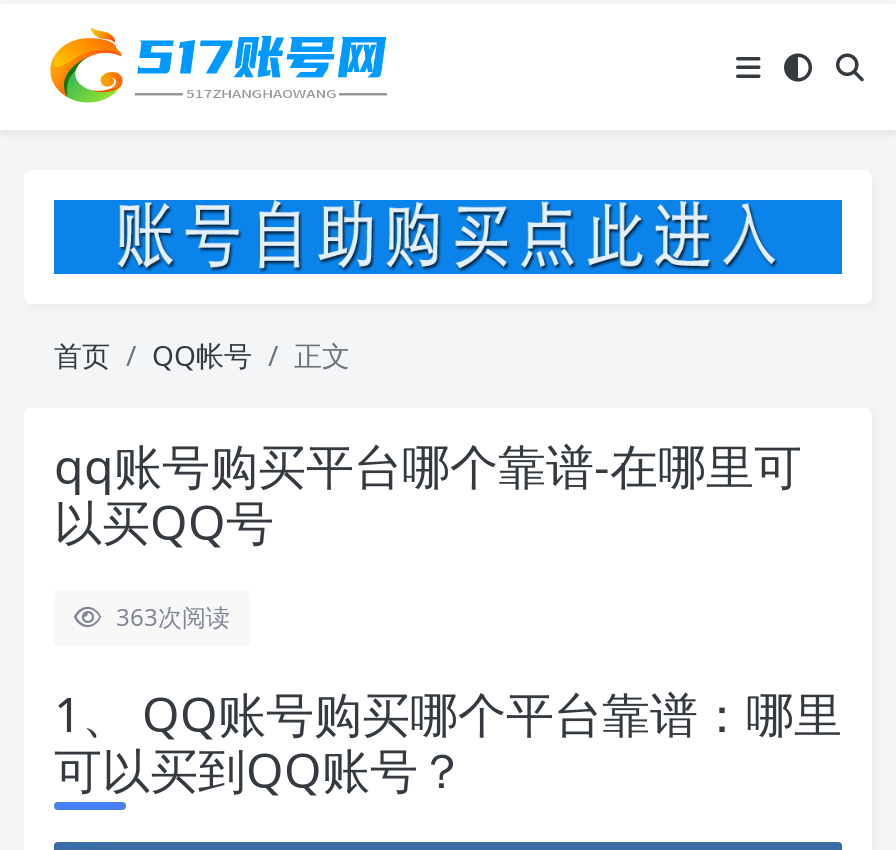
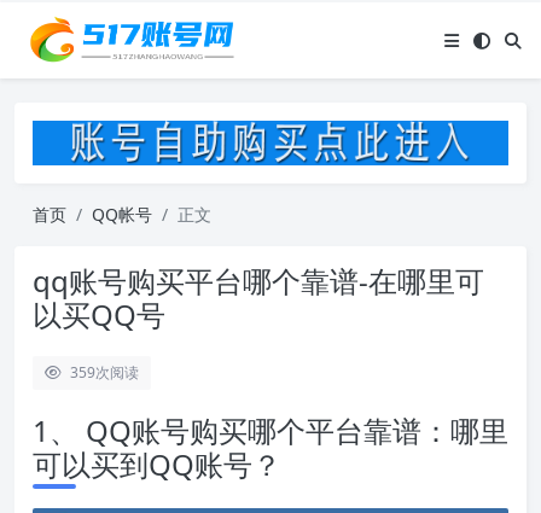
[116,600,230,634] 363次阅读 -> [70,362,139,383] 359次阅读

